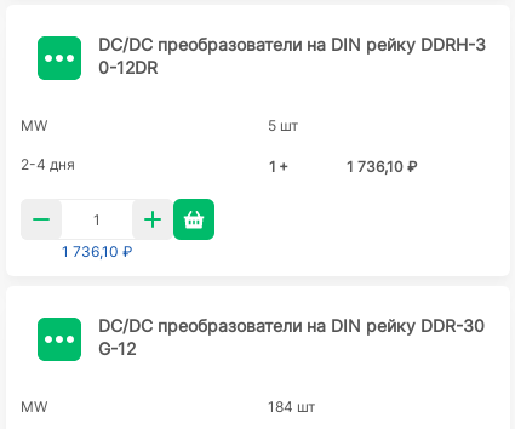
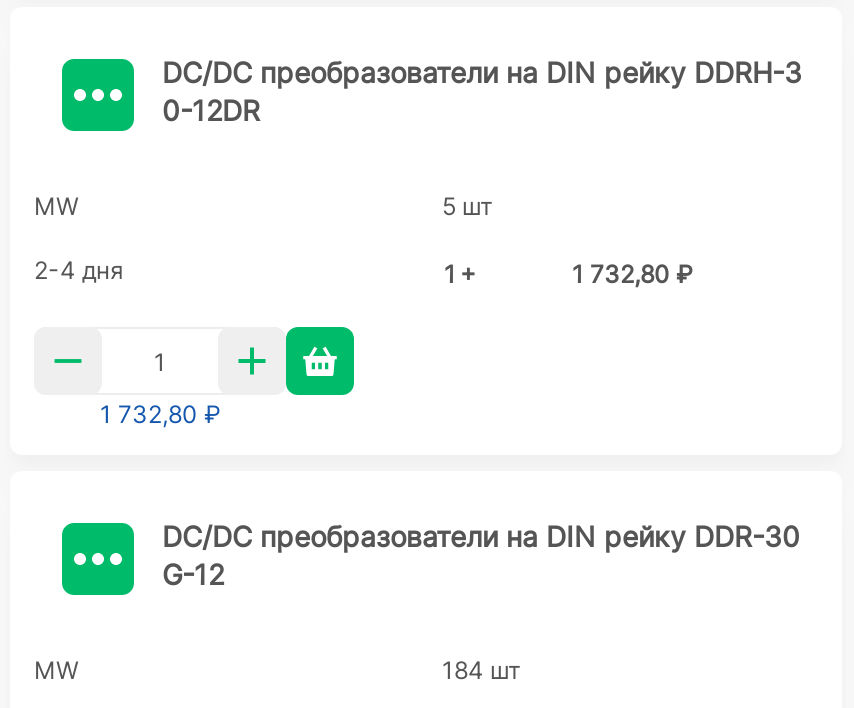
[347,158,417,176] 1 736,10 ₽ -> [572,259,692,289] 1 732,80 ₽
[62,242,132,261] 1 736,10 ₽ -> [100,399,220,429] 1 732,80 ₽

